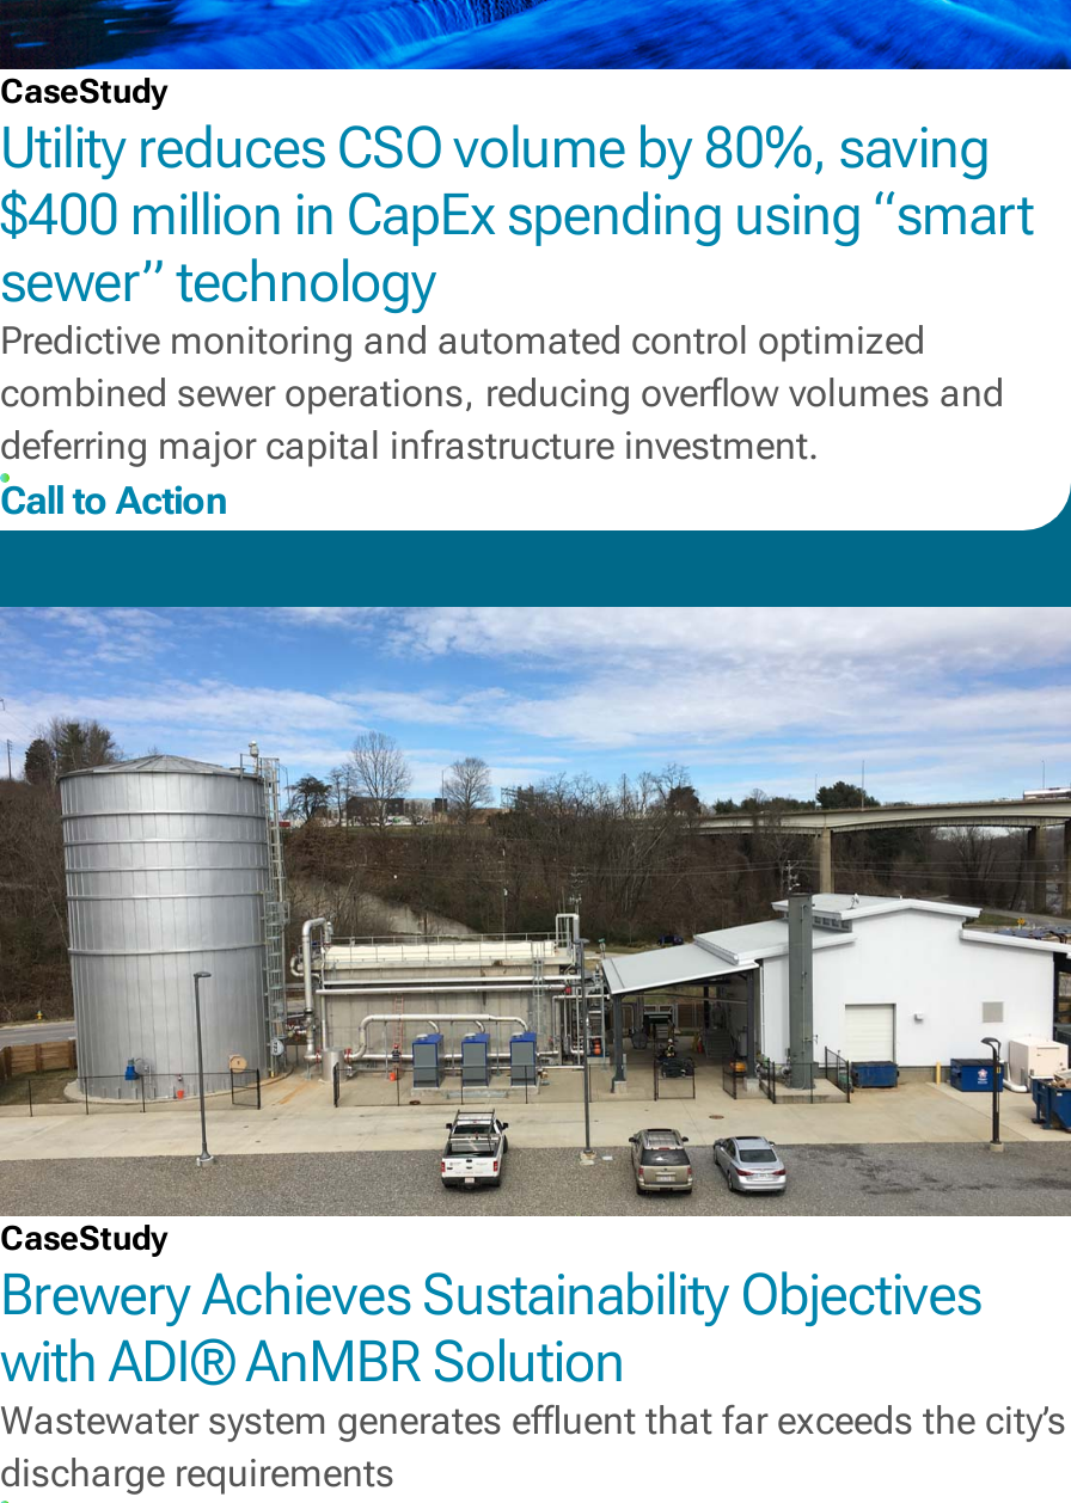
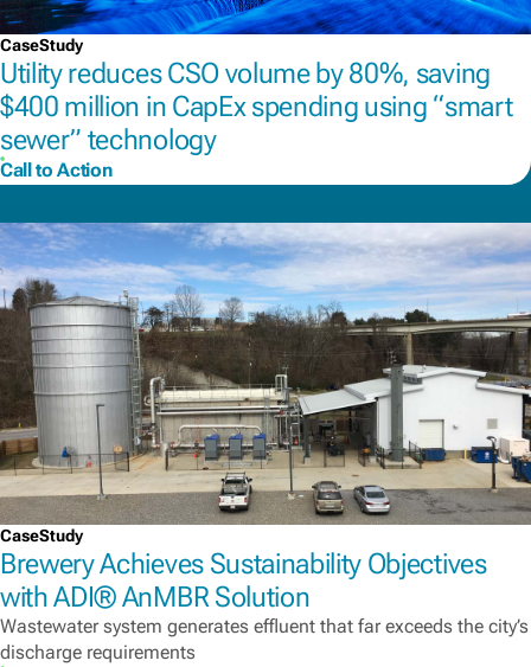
[0,318,1004,469] Predictive monitoring and automated control optimized | combined sewer operations, reducing overflow volumes and | deferring major capital infrastructure investment. -> none

